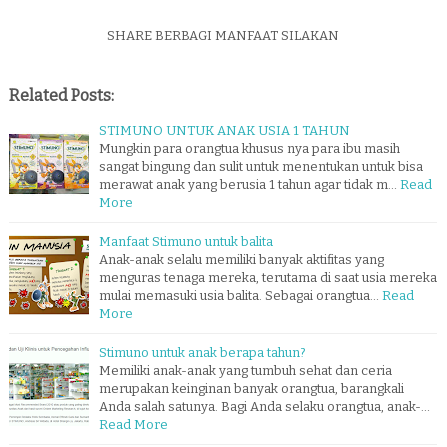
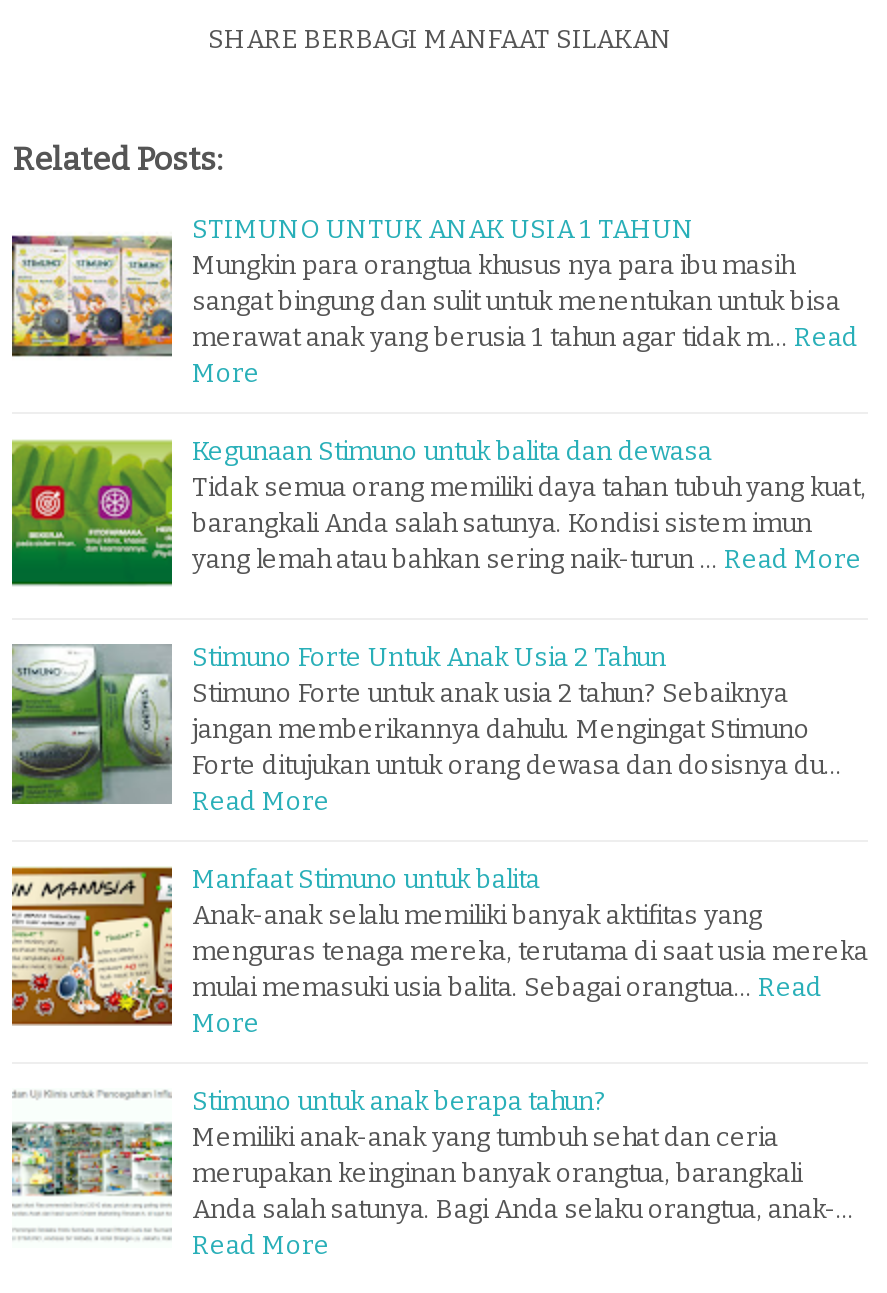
none -> [10,436,866,816] [image] | Kegunaan Stimuno untuk balita dan dewasa | Tidak semua orang memiliki daya tahan tubuh yang kuat, | barangkali Anda salah satunya. Kondisi sistem imun | yang lemah atau bahkan sering naik-turun … Read More | Stimuno Forte Untuk Anak Usia 2 Tahun | Stimuno Forte untuk anak usia 2 tahun? Sebaiknya | jangan memberikannya dahulu. Mengingat Stimuno | Forte ditujukan untuk orang dewasa dan dosisnya du… | Read More
none -> [10,642,164,806] [image]

